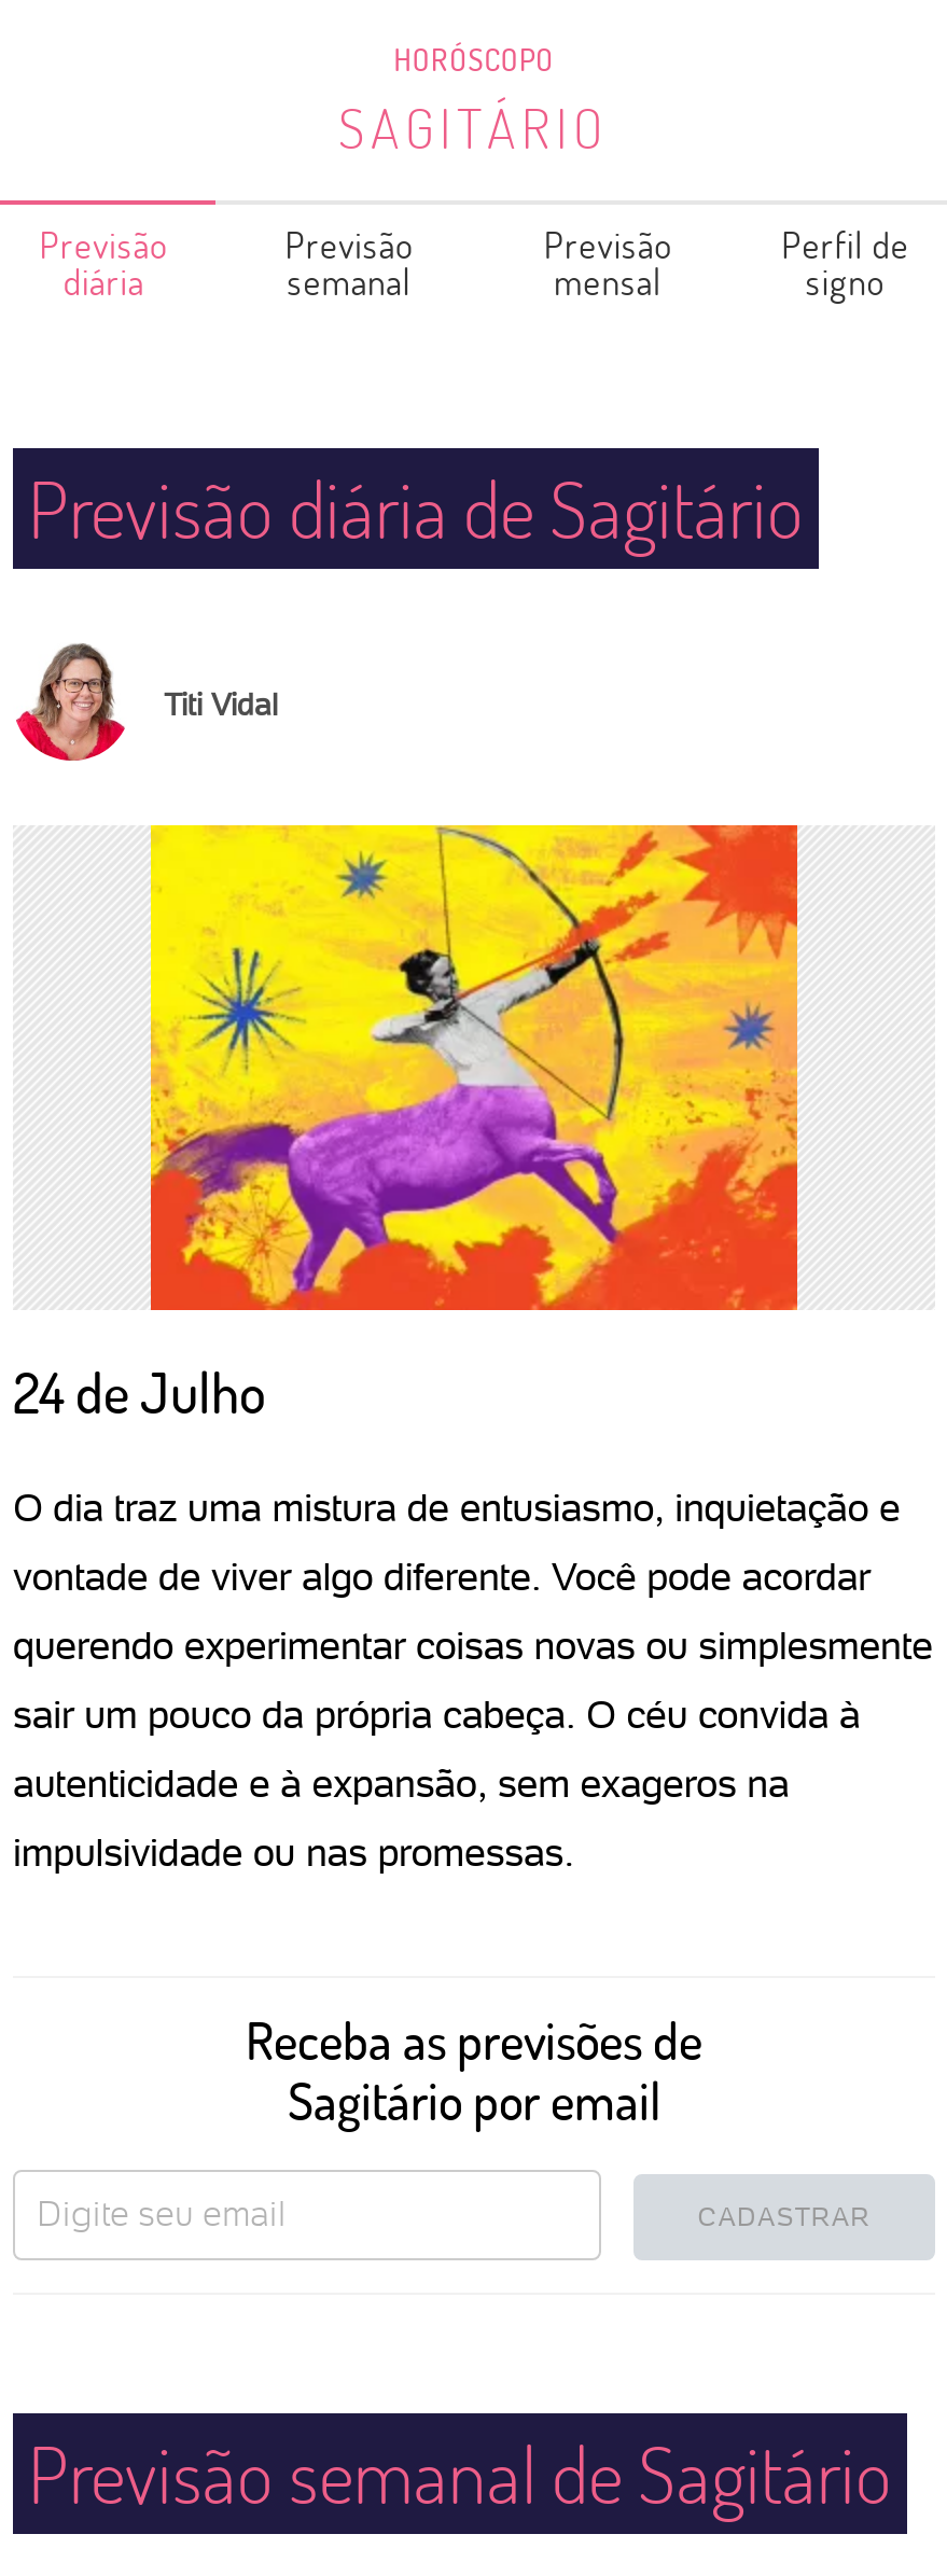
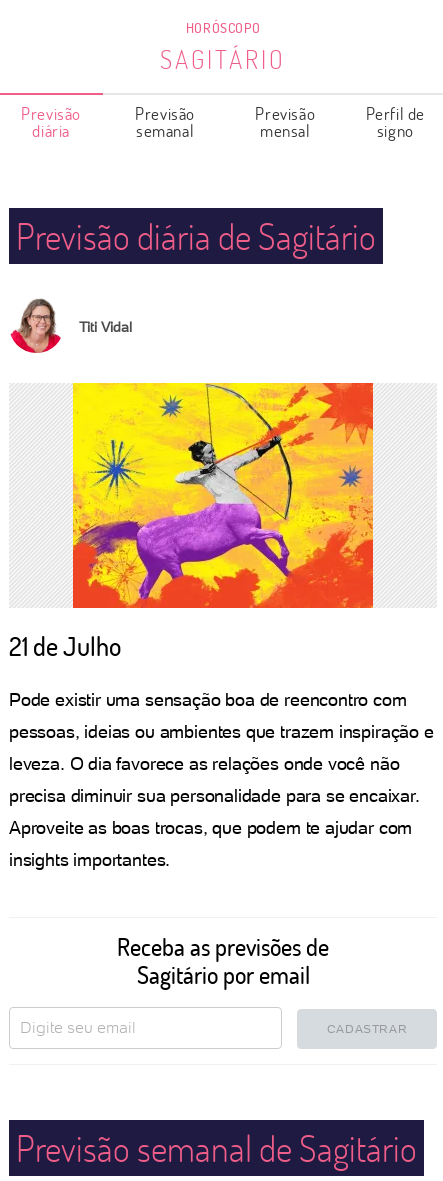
[13,1355,265,1429] 24 de Julho -> [9,629,121,663] 21 de Julho
[13,1485,900,1530] O dia traz uma mistura de entusiasmo, inquietação e -> [9,689,406,710] Pode existir uma sensação boa de reencontro com
[13,1554,871,1599] vontade de viver algo diferente. Você pode acordar -> [9,721,434,742] pessoas, ideias ou ambientes que trazem inspiração e
[13,1623,933,1668] querendo experimentar coisas novas ou simplesmente -> [9,753,399,774] leveza. O dia favorece as relações onde você não
[13,1691,861,1737] sair um pouco da própria cabeça. O céu convida à -> [9,785,420,806] precisa diminuir sua personalidade para se encaixar.
[13,1760,789,1806] autenticidade e à expansão, sem exageros na -> [9,817,412,838] Aproveite as boas trocas, que podem te ajudar com
[13,1829,574,1875] impulsividade ou nas promessas. -> [9,849,170,870] insights importantes.

